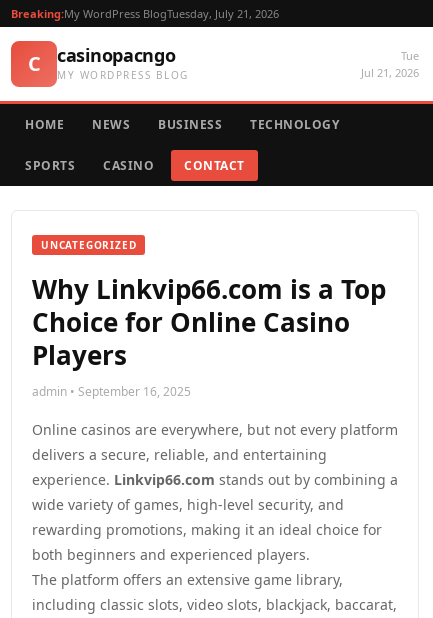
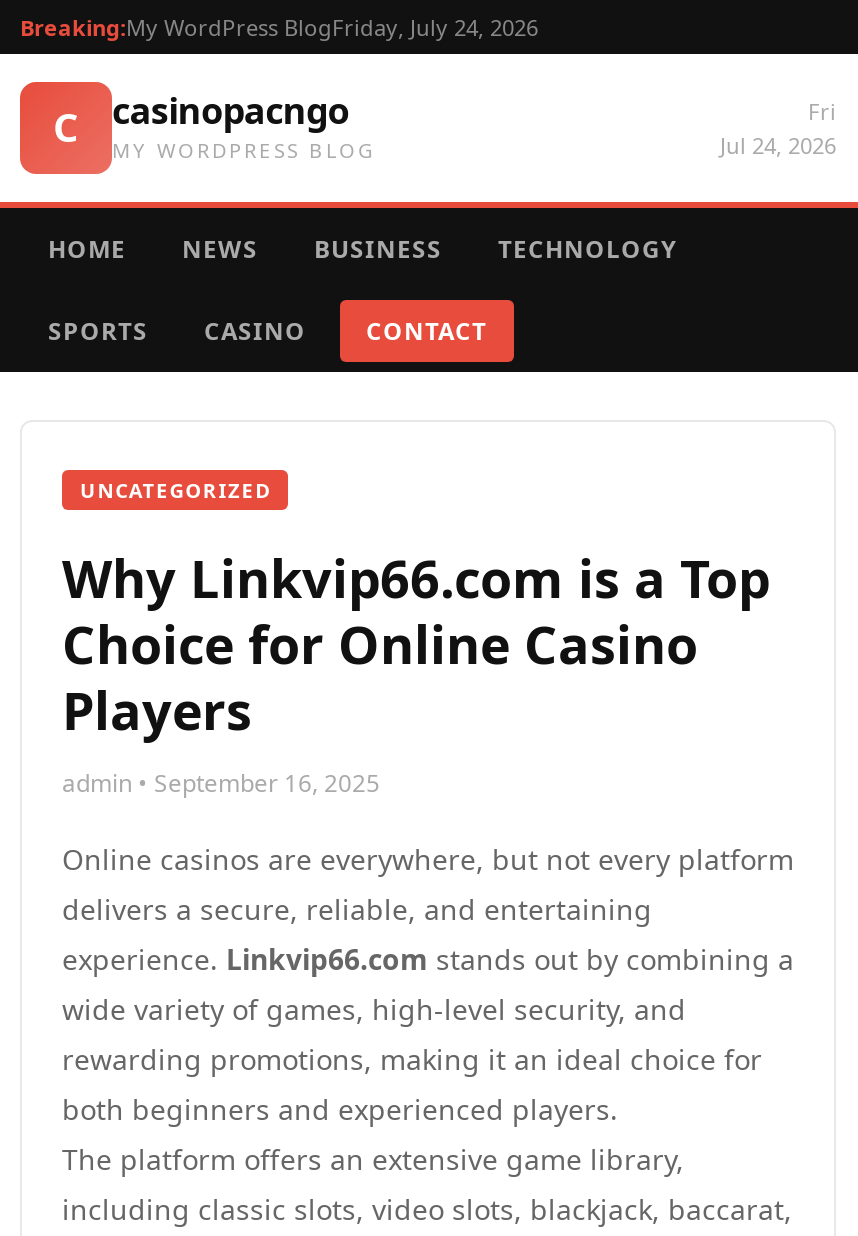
[11,6,279,21] Breaking:My WordPress BlogTuesday, July 21, 2026 -> [20,12,538,42] Breaking:My WordPress BlogFriday, July 24, 2026
[361,48,419,80] Tue | Jul 21, 2026 -> [720,96,836,160] Fri | Jul 24, 2026

